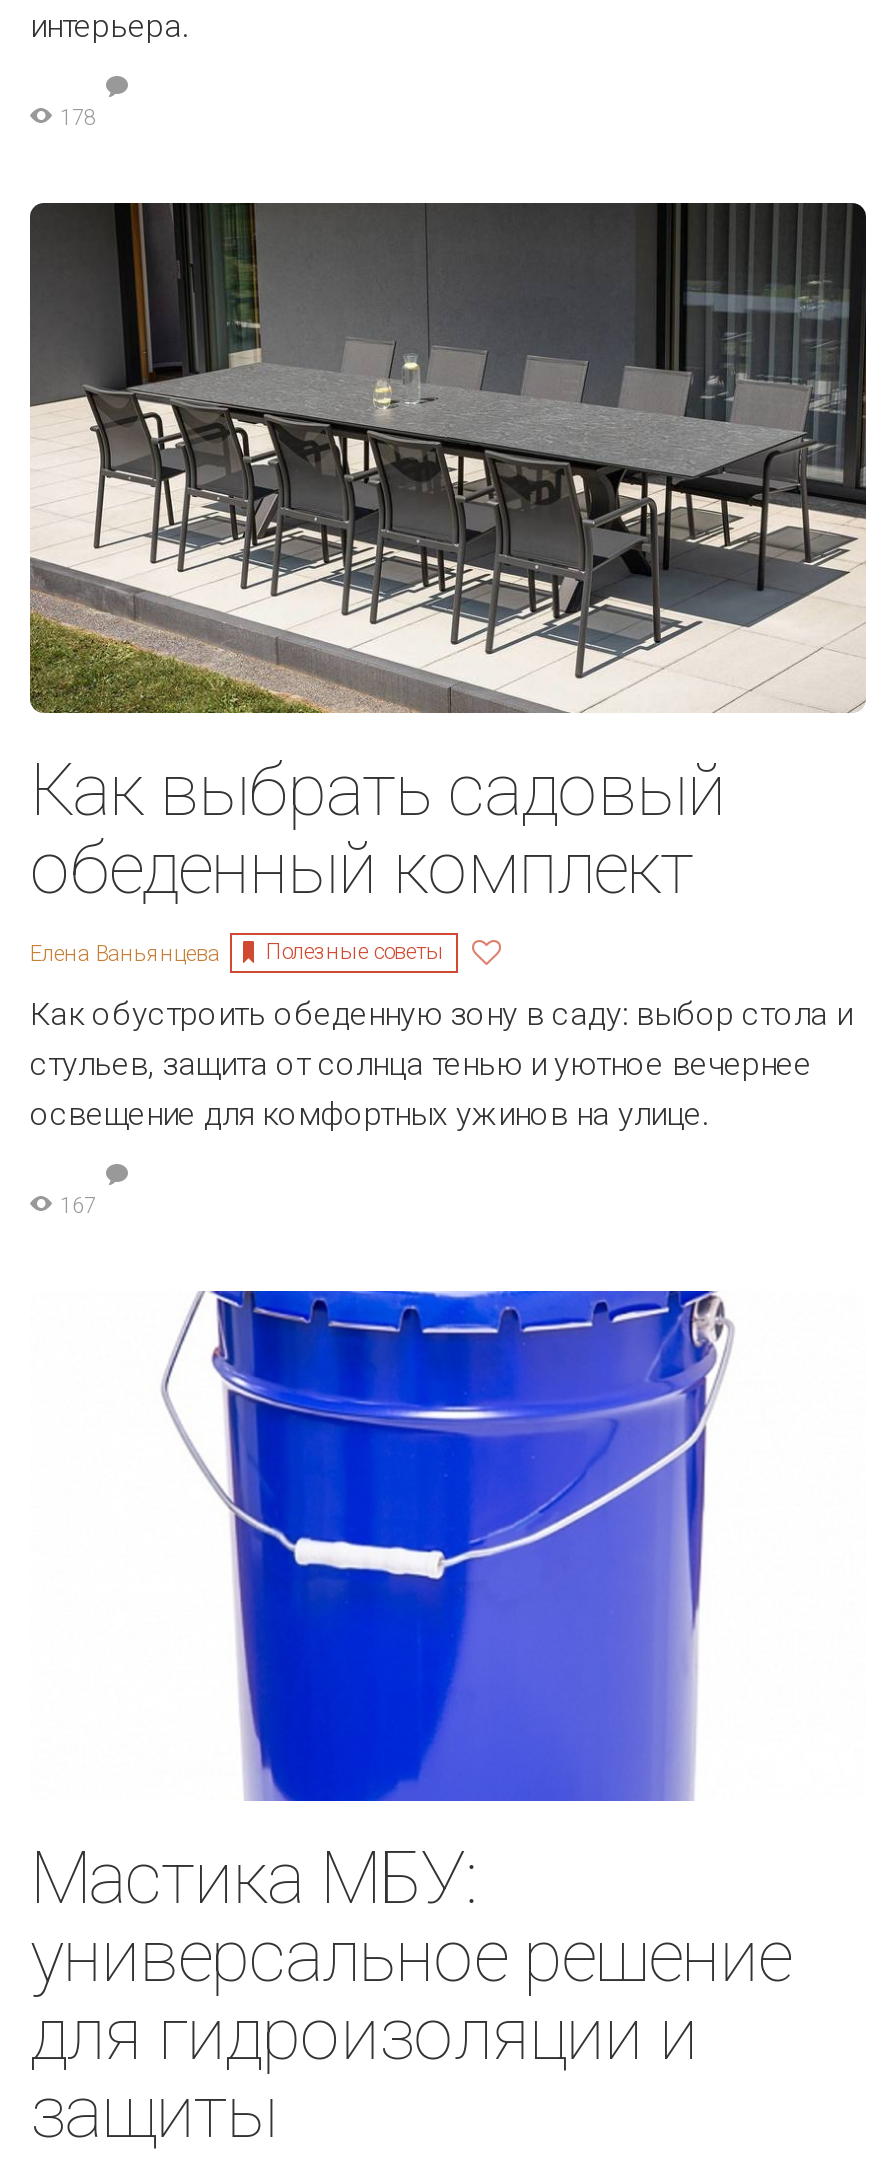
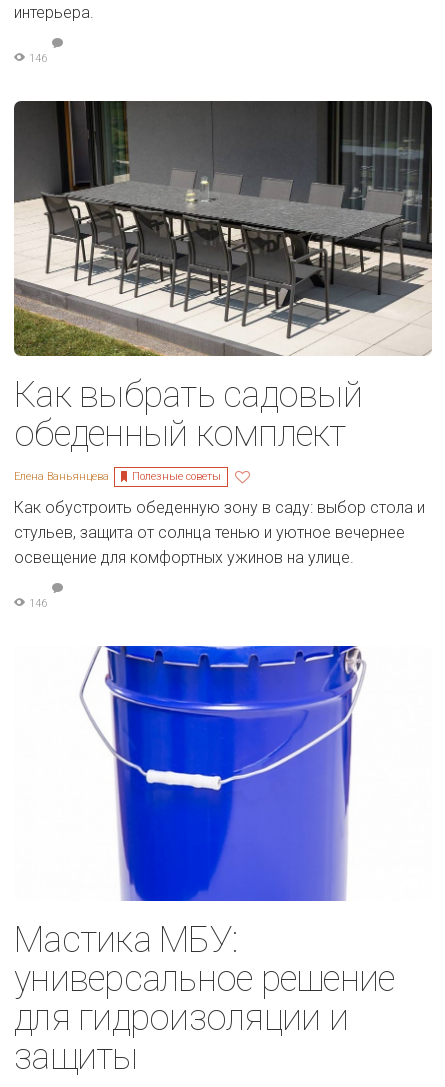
[60,105,96,131] 178 -> [29,52,47,65] 146
[60,1194,96,1220] 167 -> [29,597,47,610] 146

